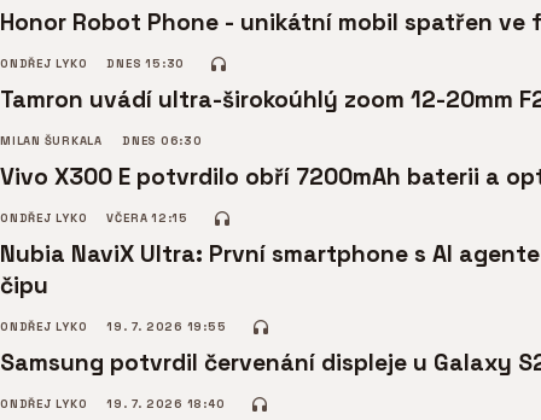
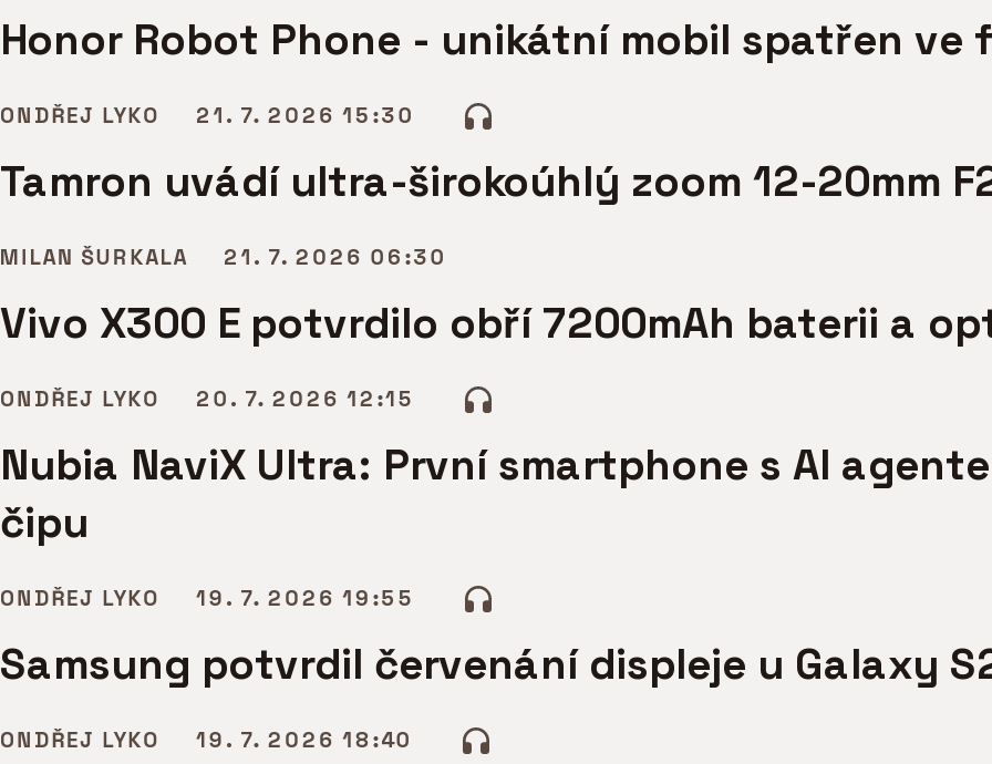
[0,56,185,71] ONDŘEJ LYKO DNES 15:30 -> [0,103,415,129] ONDŘEJ LYKO 21. 7. 2026 15:30
[0,134,203,148] MILAN ŠURKALA DNES 06:30 -> [0,244,447,271] MILAN ŠURKALA 21. 7. 2026 06:30
[0,211,188,225] ONDŘEJ LYKO VČERA 12:15 -> [0,386,415,413] ONDŘEJ LYKO 20. 7. 2026 12:15

